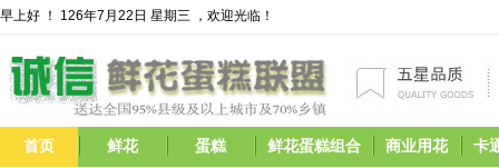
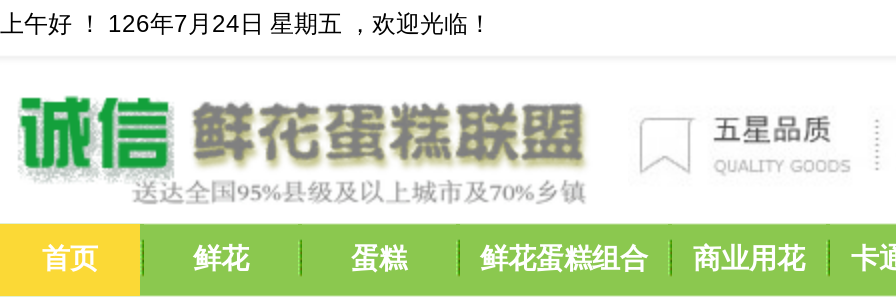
[0,8,274,23] 早上好 ！126年7月22日 星期三 ，欢迎光临！ -> [0,10,492,38] 上午好 ！126年7月24日 星期五 ，欢迎光临！

